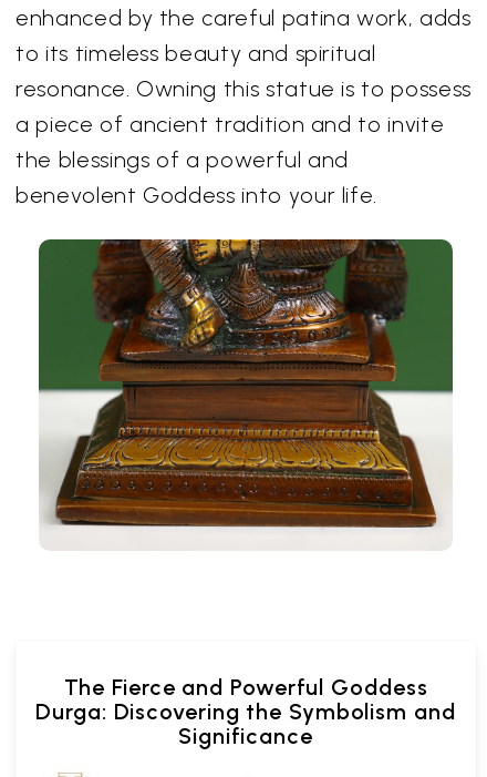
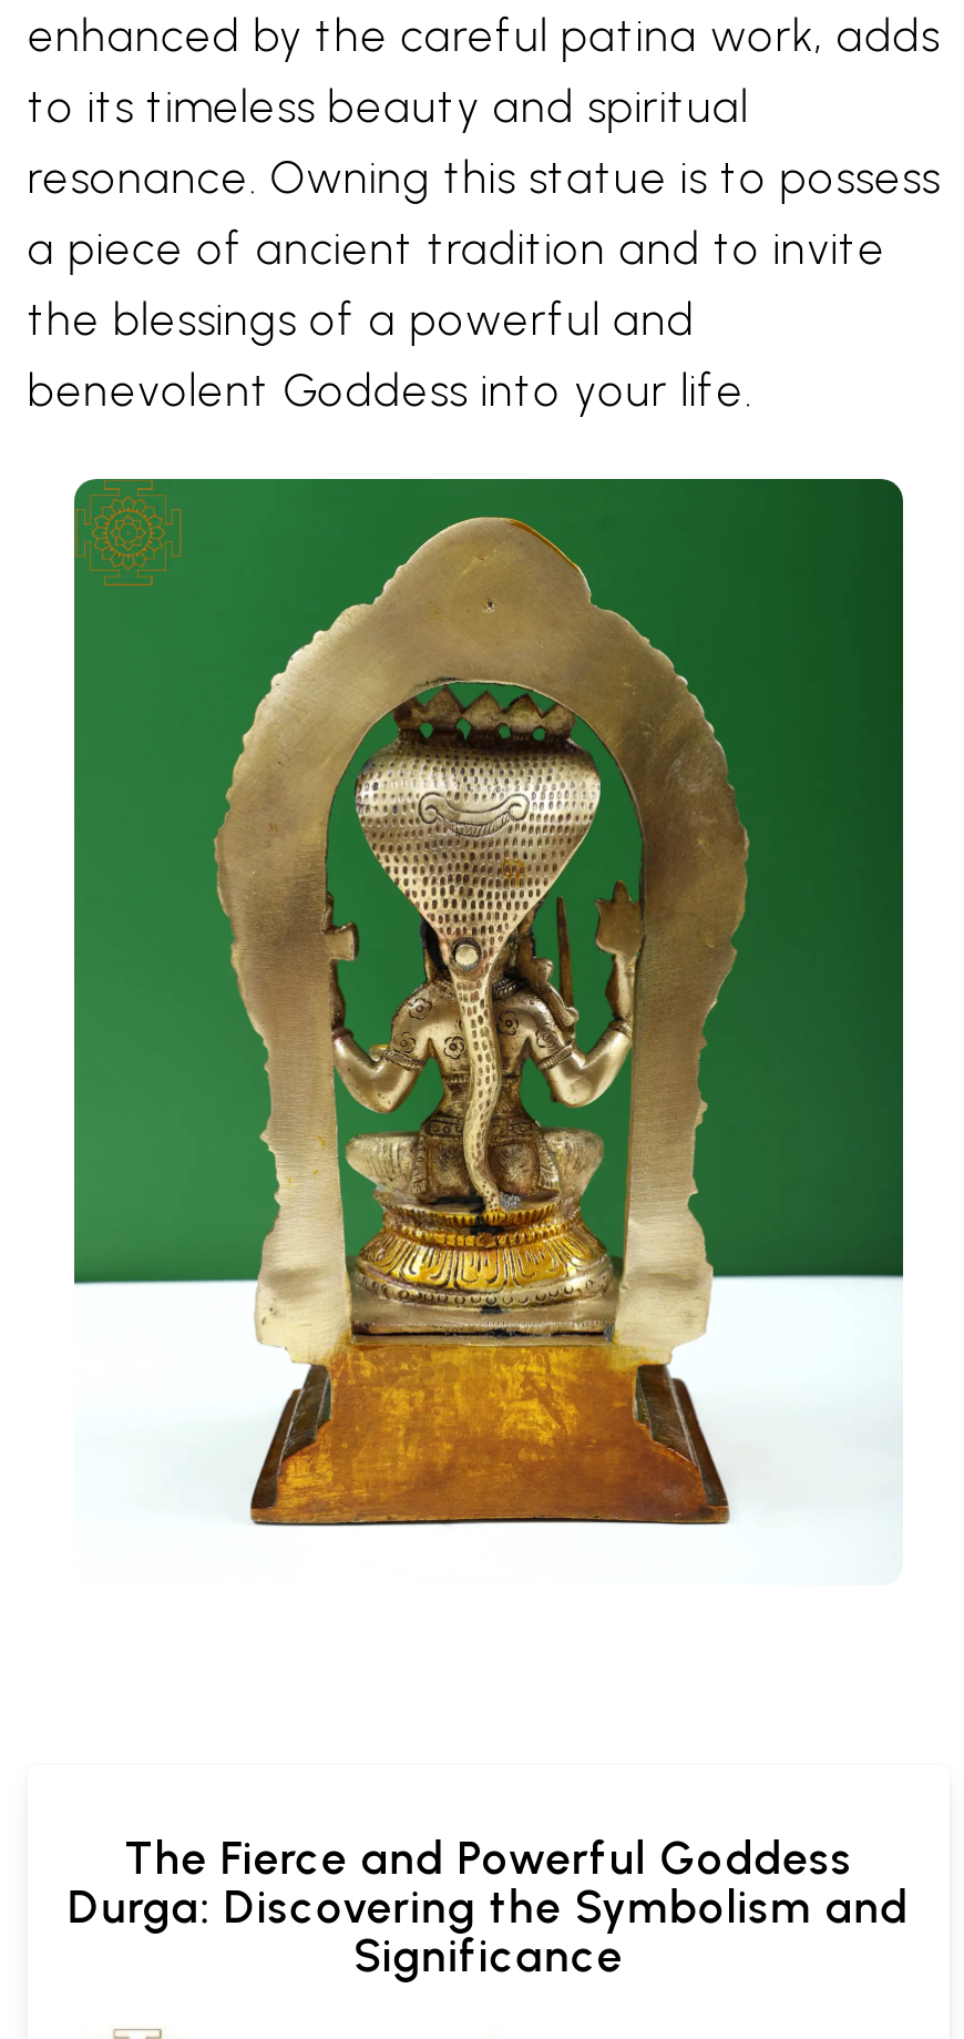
[39,238,453,530] [image] -> [72,477,905,1530] [image]

